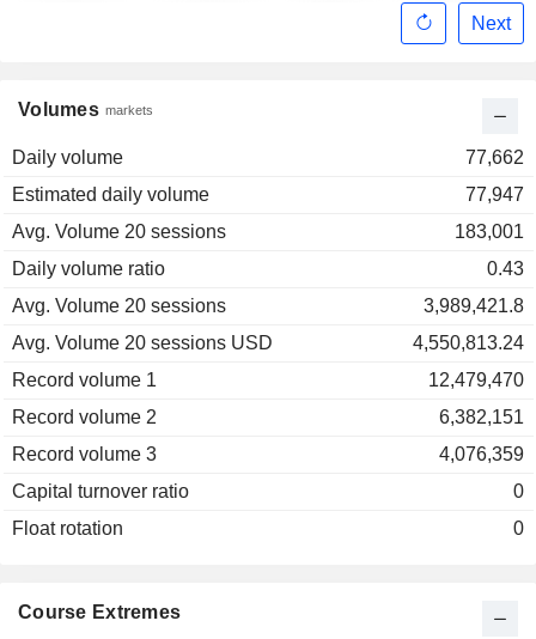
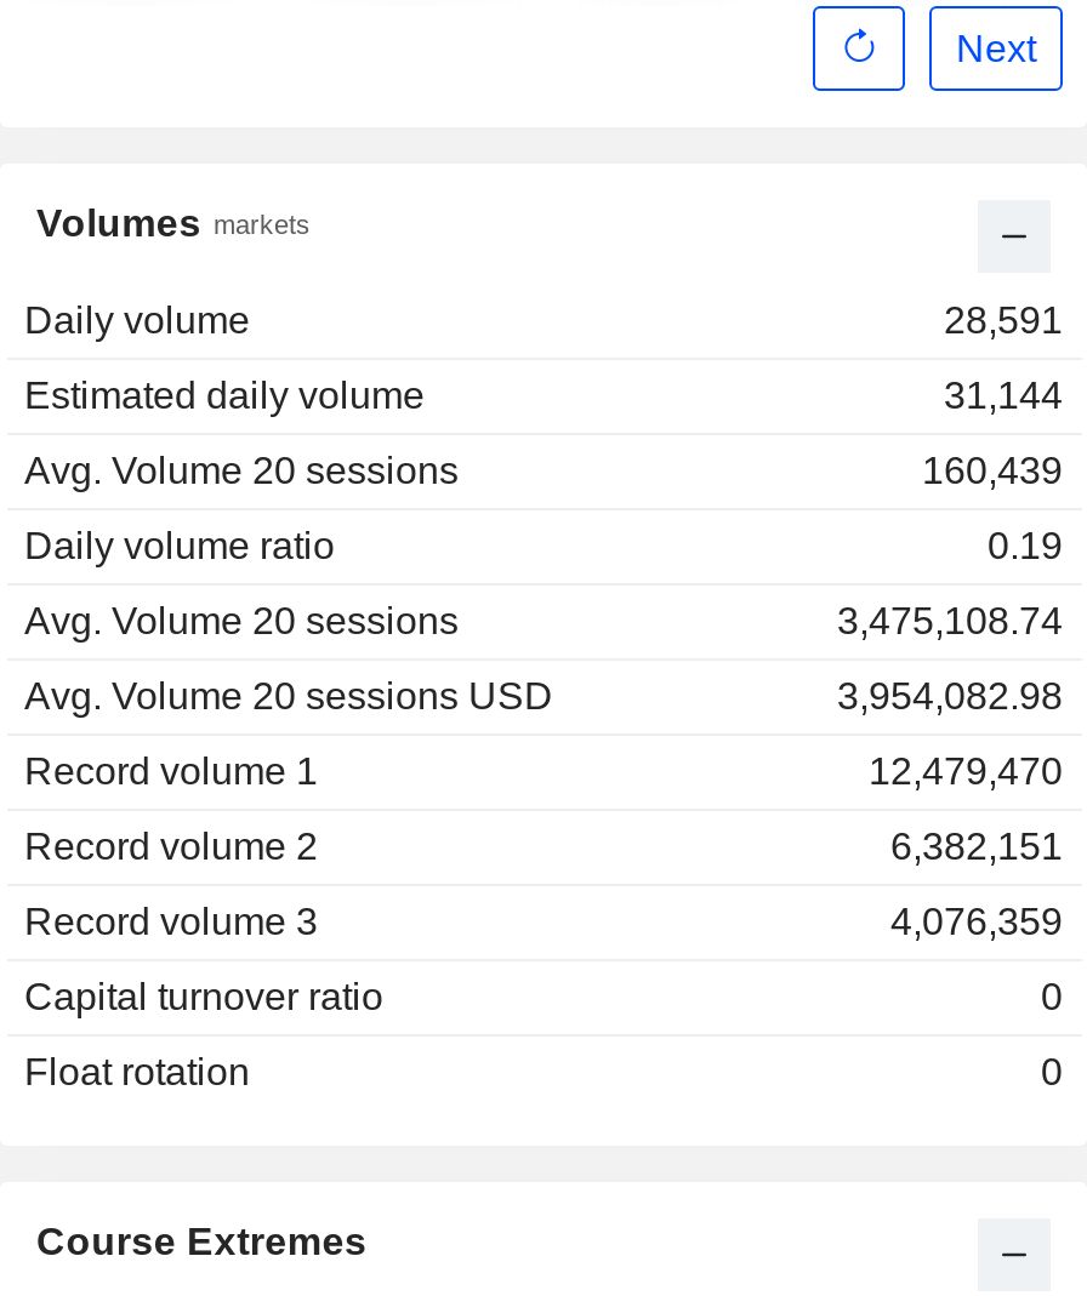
[465,147,524,168] 77,662 -> [944,300,1063,341] 28,591
[465,185,524,205] 77,947 -> [944,375,1063,416] 31,144
[455,222,524,242] 183,001 -> [922,450,1063,491] 160,439
[487,259,524,279] 0.43 -> [988,525,1063,567] 0.19
[424,296,524,316] 3,989,421.8 -> [837,601,1063,642] 3,475,108.74
[413,333,524,353] 4,550,813.24 -> [837,676,1063,717] 3,954,082.98

